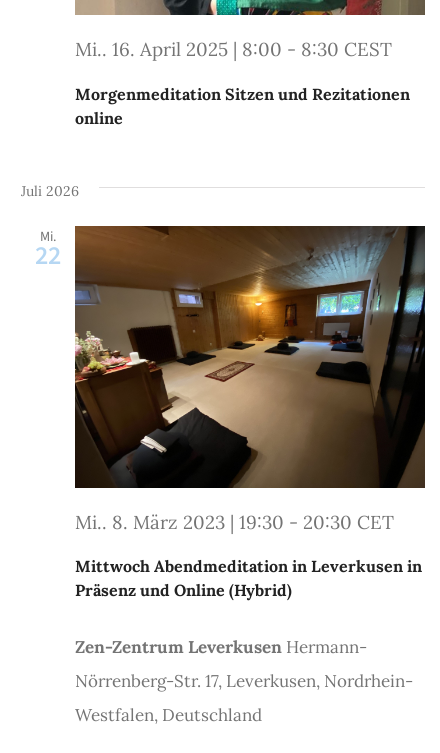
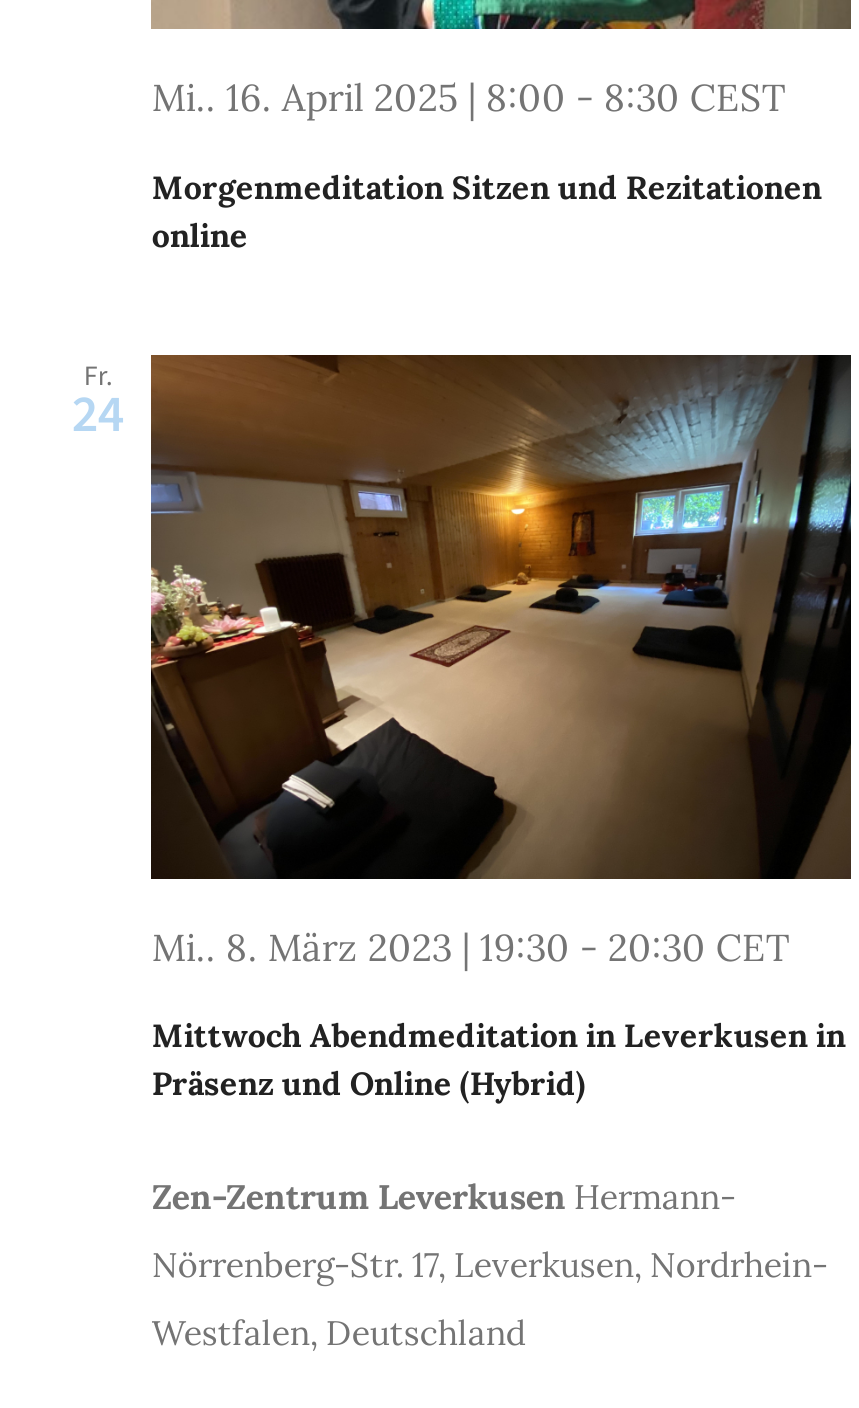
[21,182,79,274] Juli 2026 | Mi. | 22 -> [72,357,124,451] Fr. | 24

